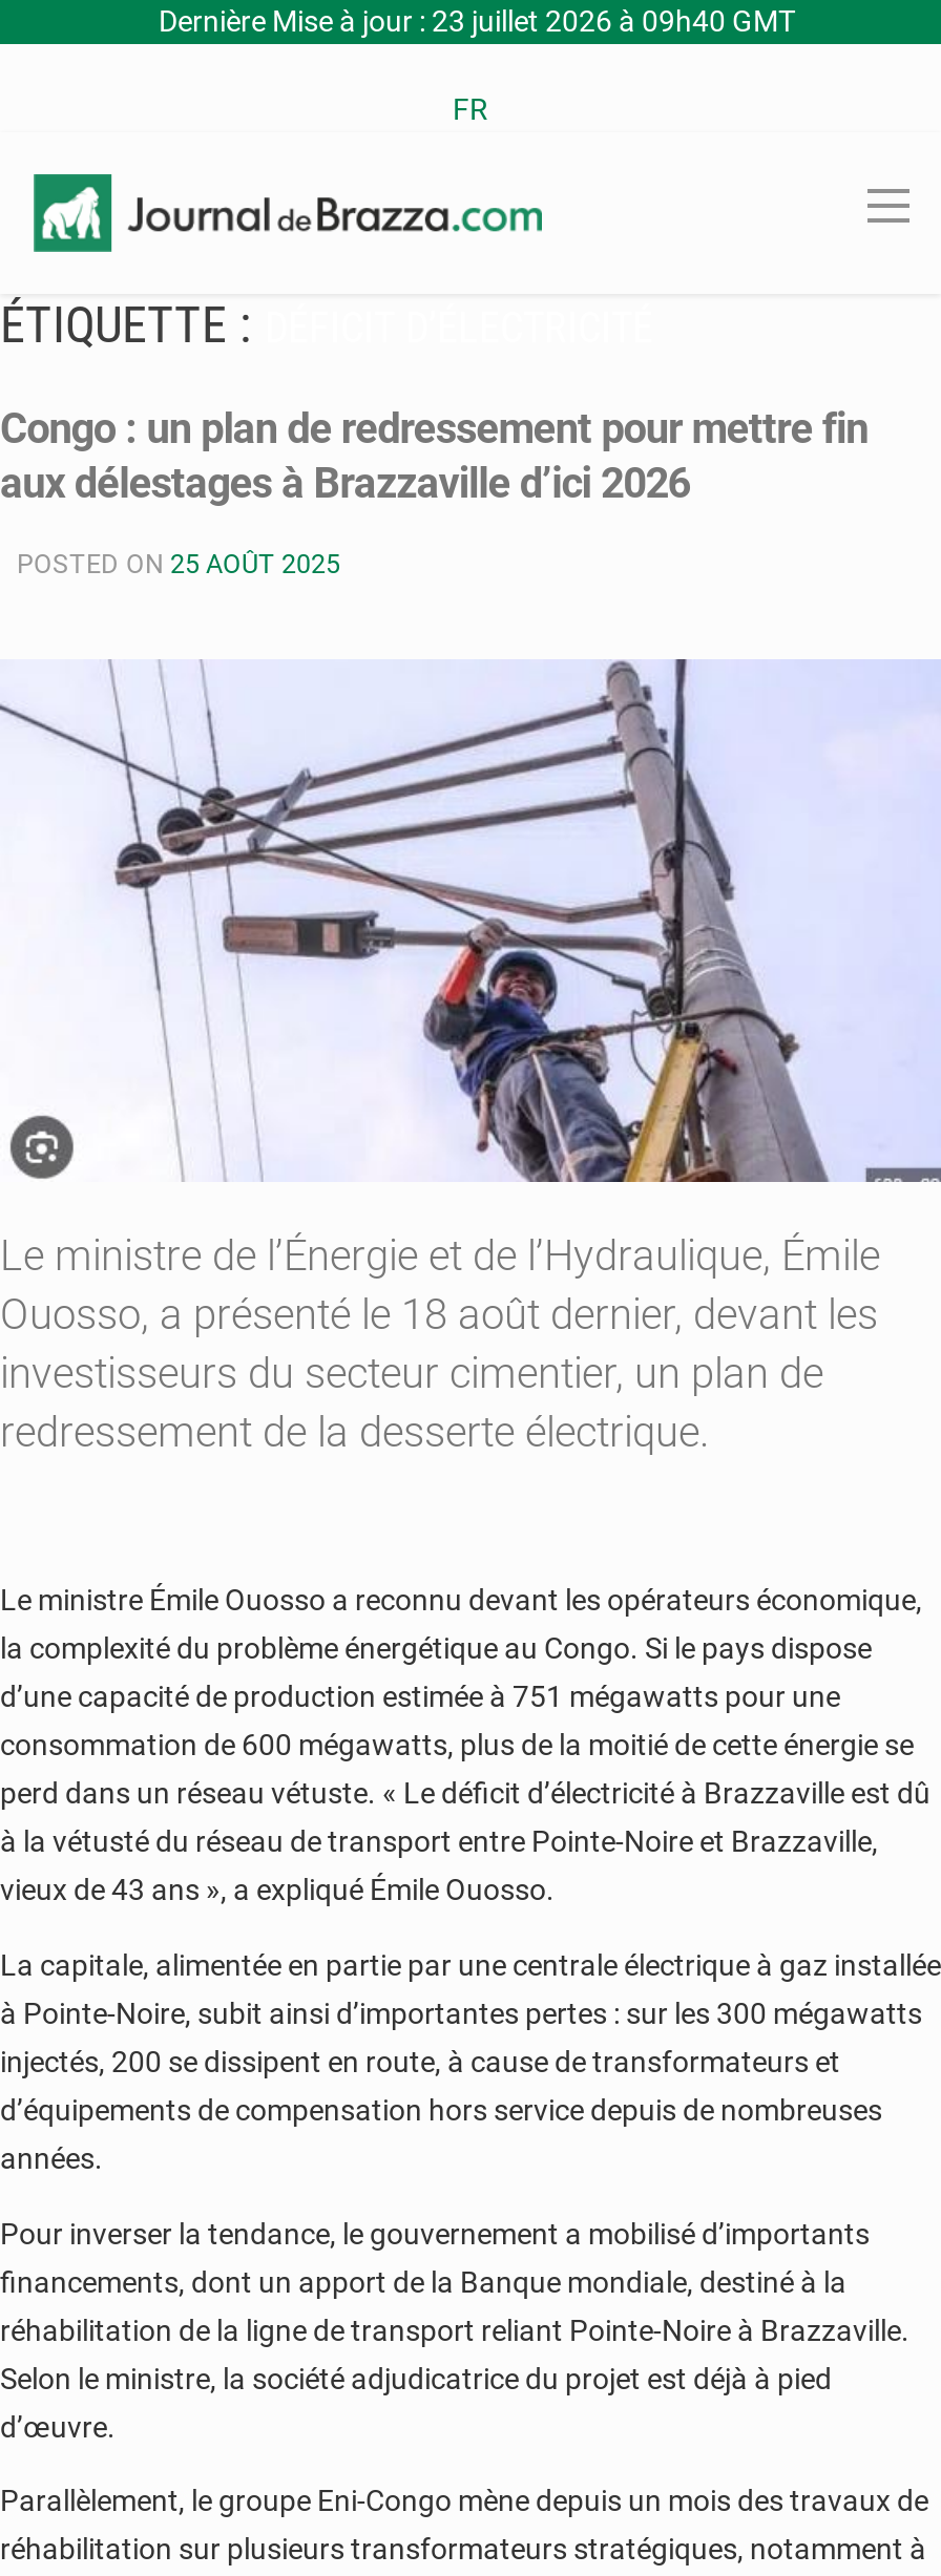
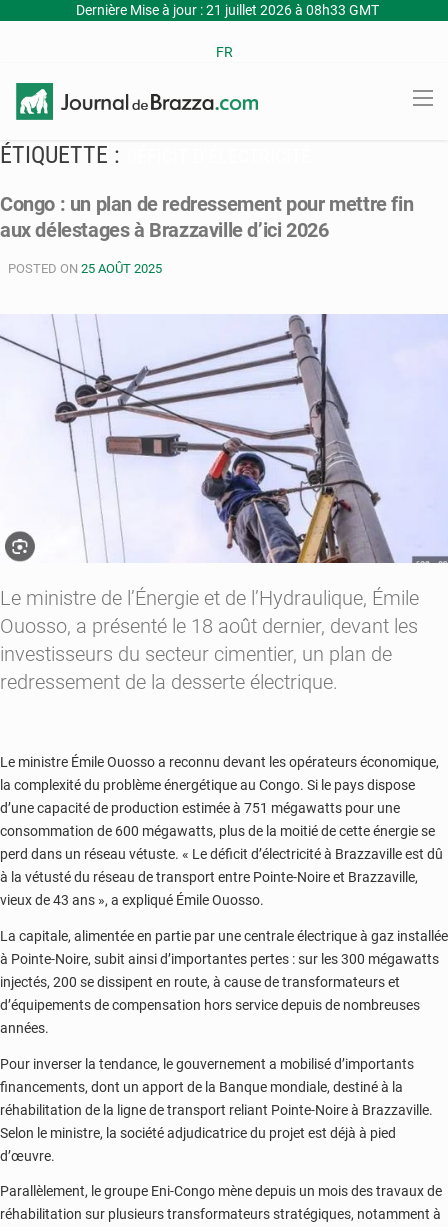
[152,4,795,38] Dernière Mise à jour : 23 juillet 2026 à 09h40 GMT -> [72,2,378,18] Dernière Mise à jour : 21 juillet 2026 à 08h33 GMT

